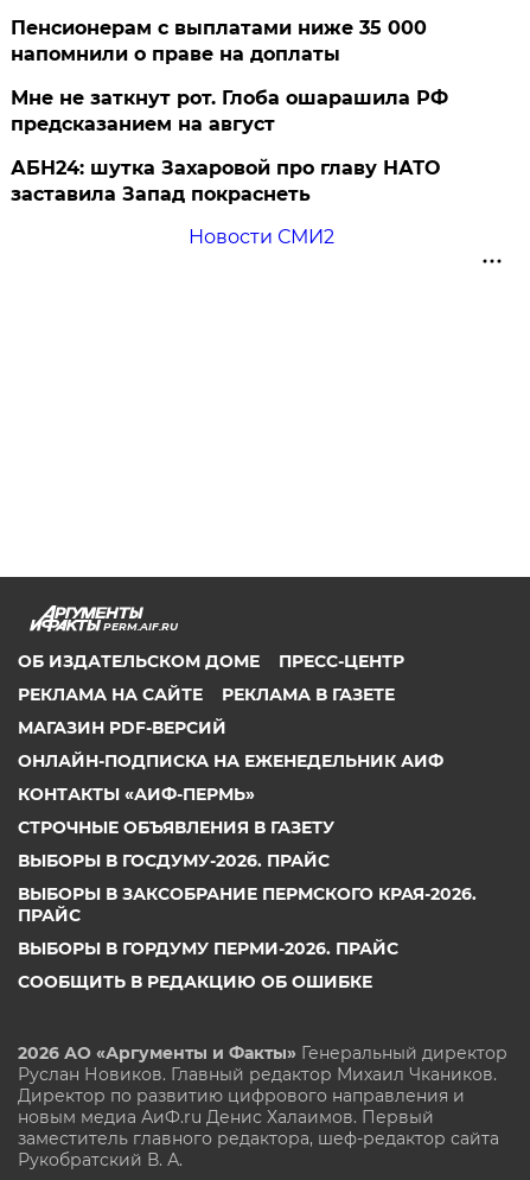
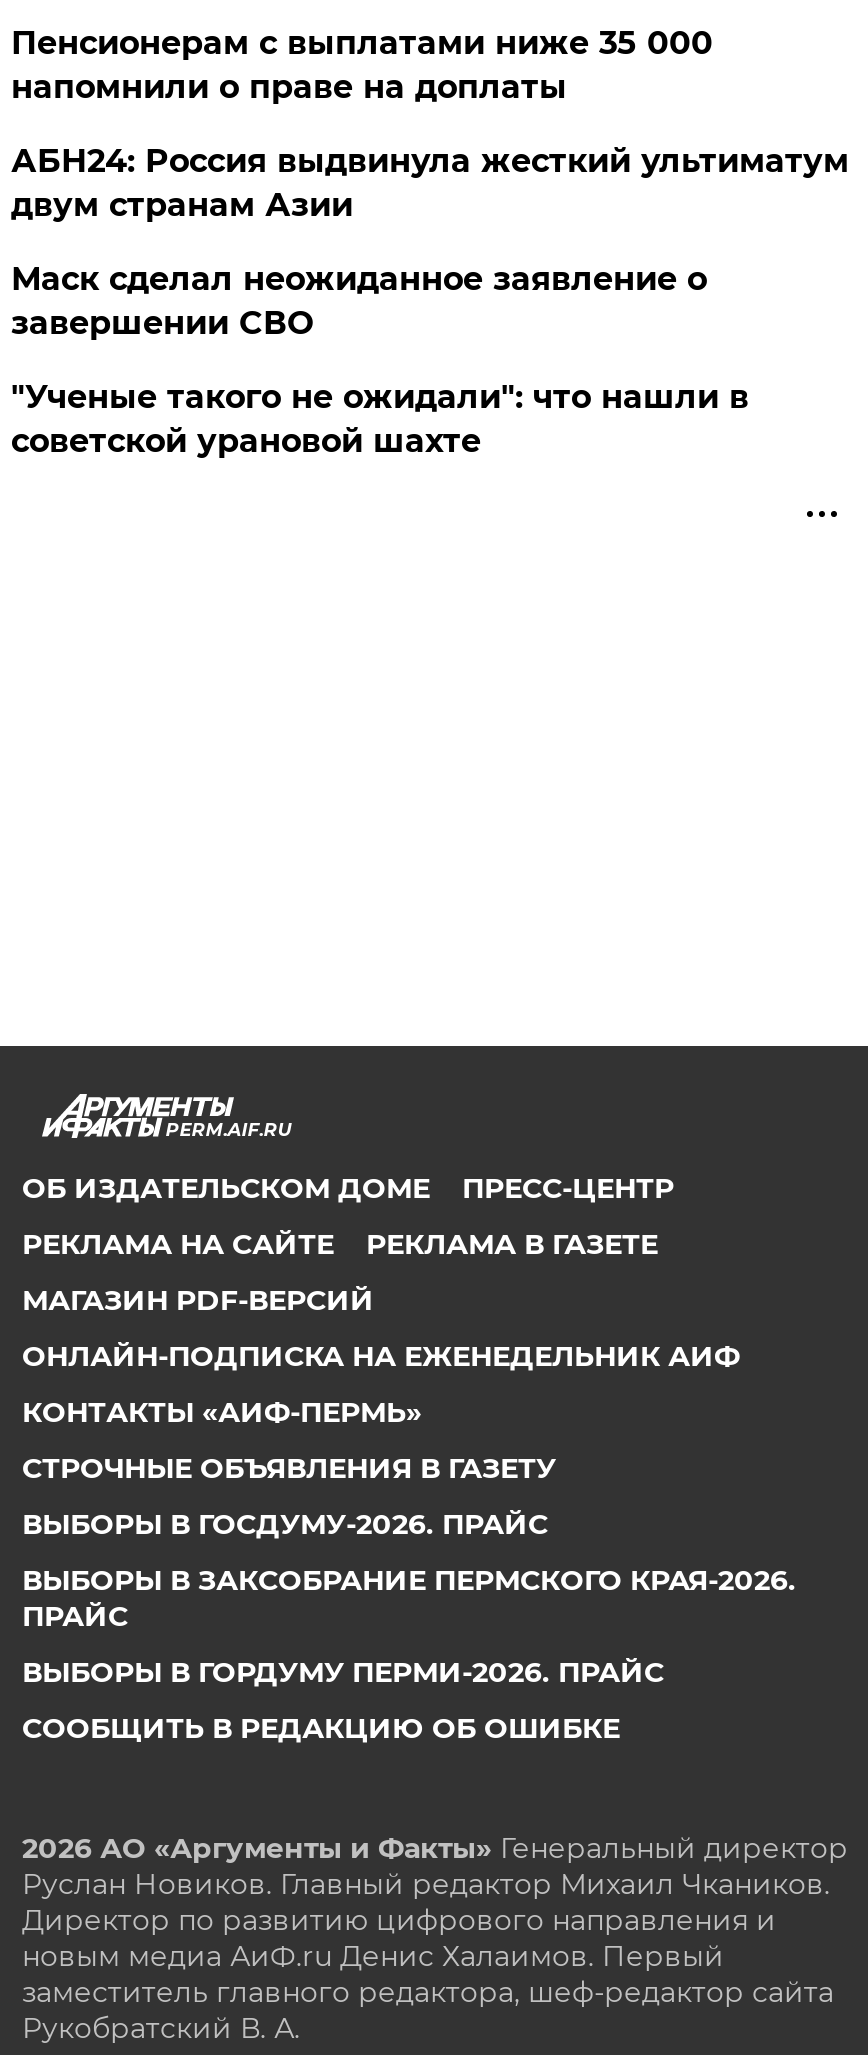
[11,87,449,135] Мне не заткнут рот. Глоба ошарашила РФ | предсказанием на август -> [11,142,849,224] АБН24: Россия выдвинула жесткий ультиматум | двум странам Азии
[11,157,440,205] АБН24: шутка Захаровой про главу НАТО | заставила Запад покраснеть -> [11,260,707,342] Маск сделал неожиданное заявление о | завершении СВО
[188,226,334,248] Новости СМИ2 -> [11,378,749,460] "Ученые такого не ожидали": что нашли в | советской урановой шахте

